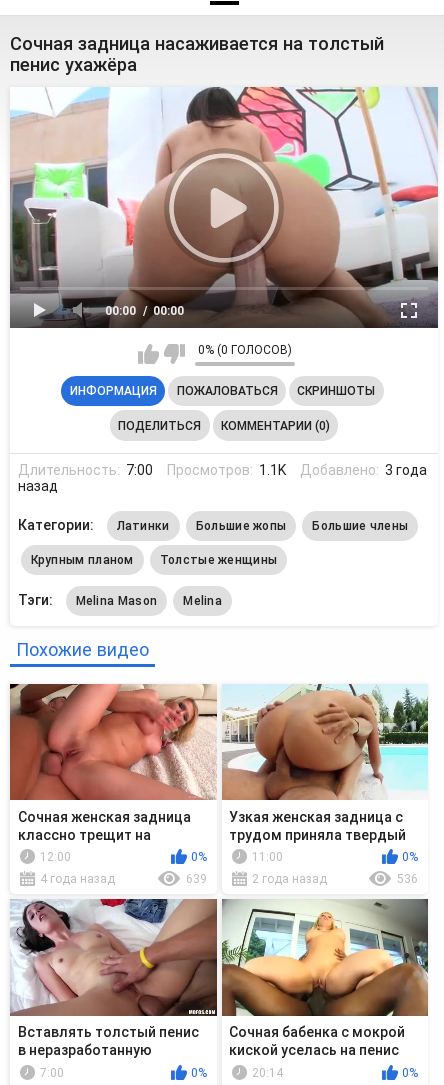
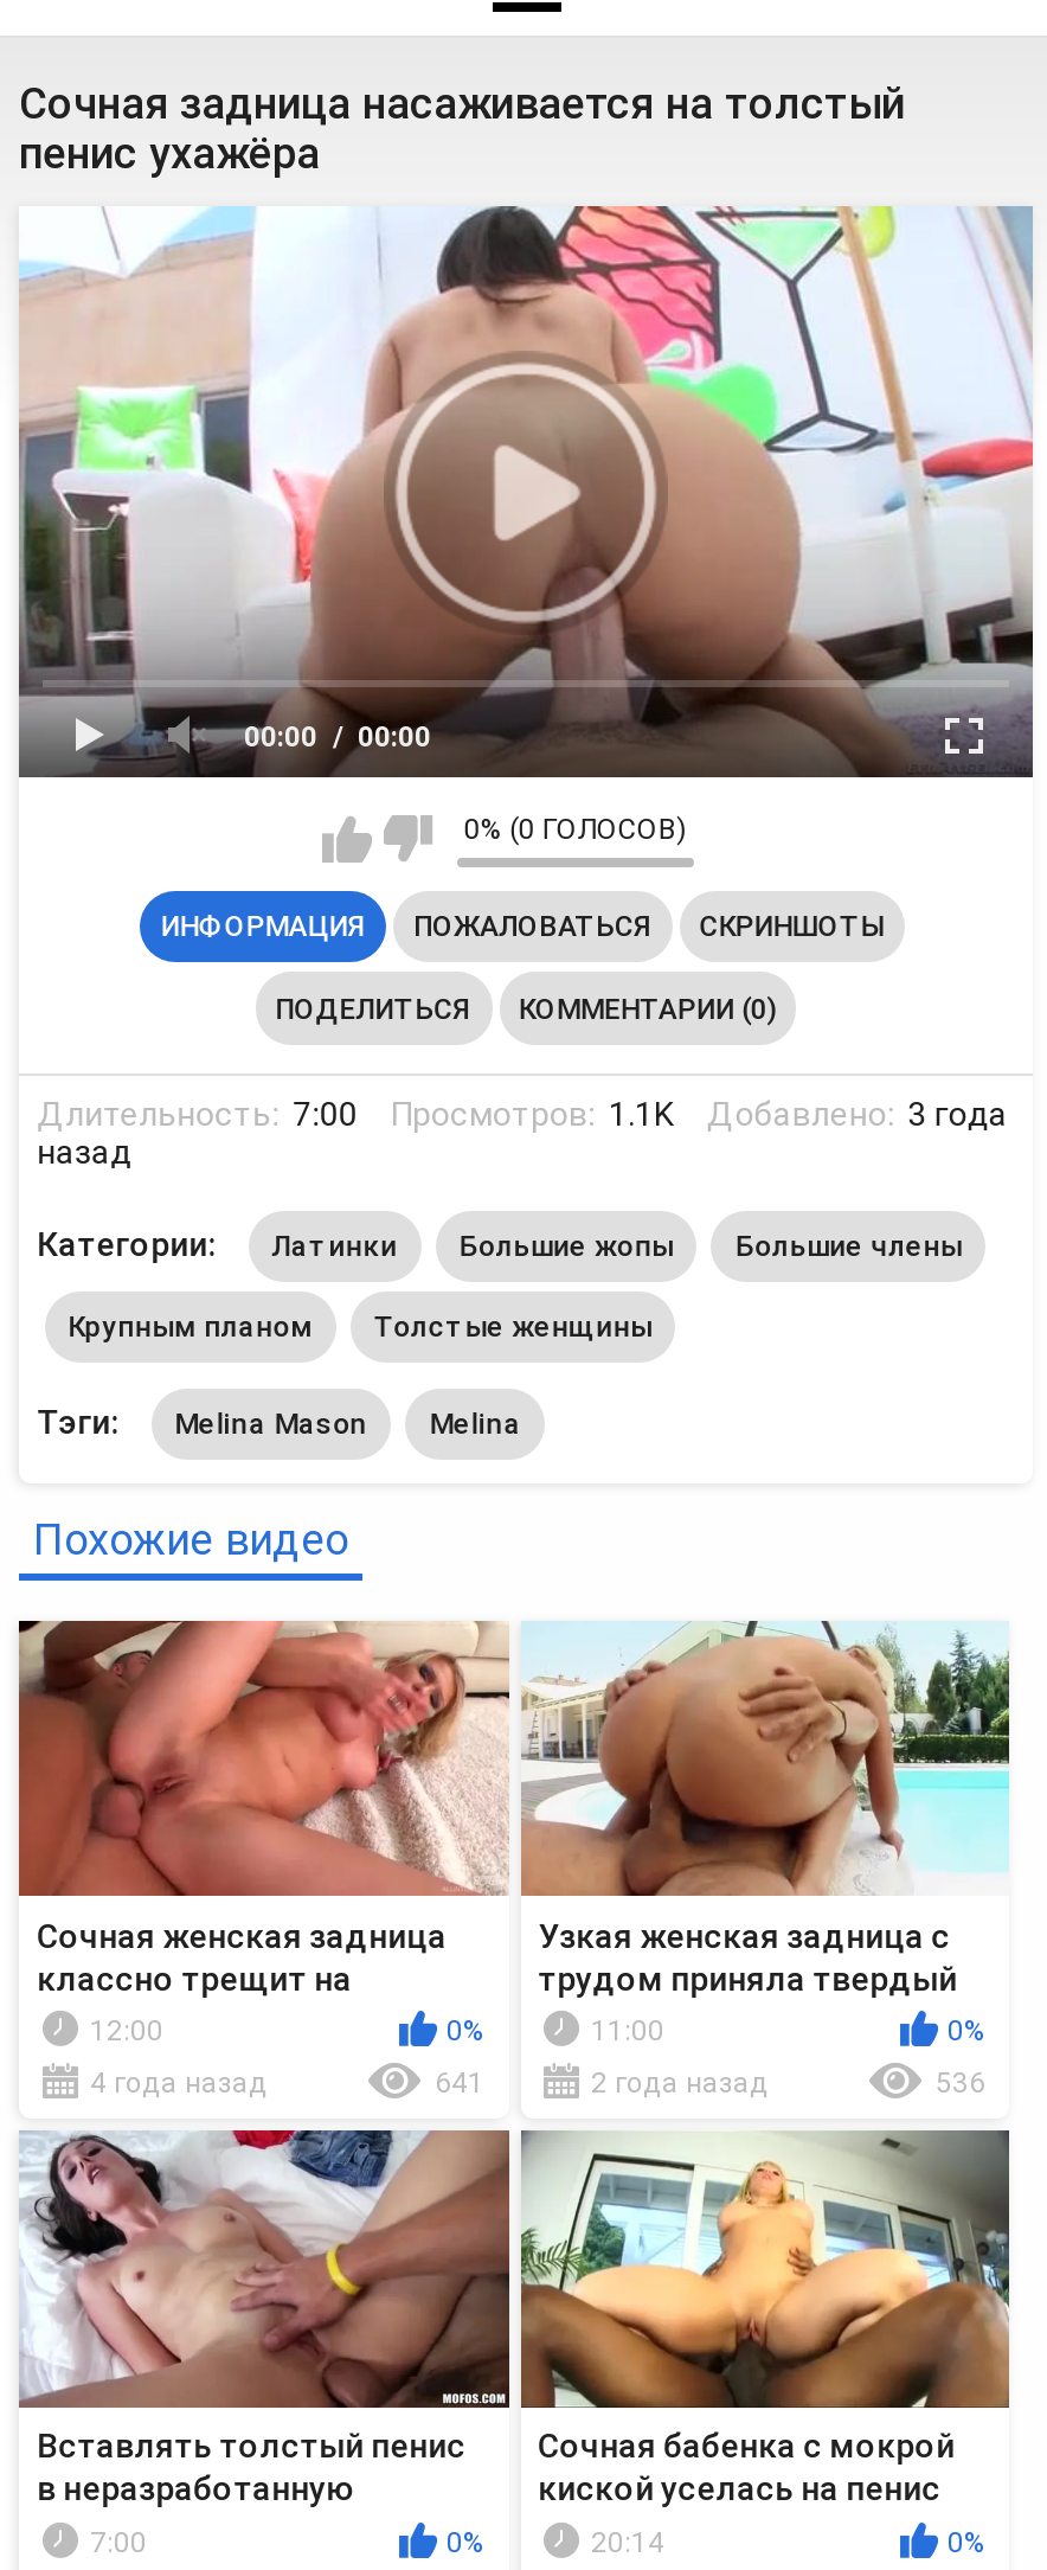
[185,872,206,886] 639 -> [435,2068,484,2101] 641

